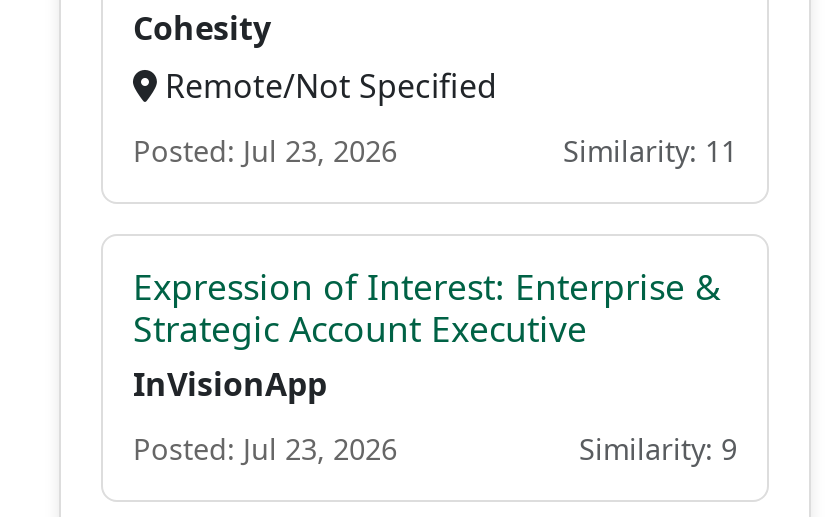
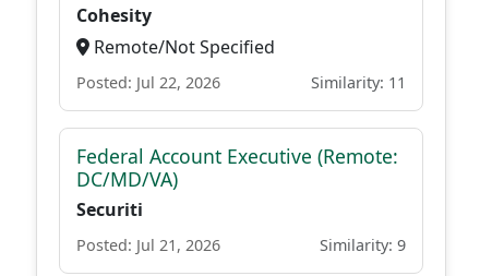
[133,132,397,170] Posted: Jul 23, 2026 -> [76,72,220,93] Posted: Jul 22, 2026
[133,262,721,406] Expression of Interest: Enterprise & | Strategic Account Executive | InVisionApp -> [76,143,398,221] Federal Account Executive (Remote: | DC/MD/VA) | Securiti
[133,430,397,468] Posted: Jul 23, 2026 -> [76,235,220,255] Posted: Jul 21, 2026

